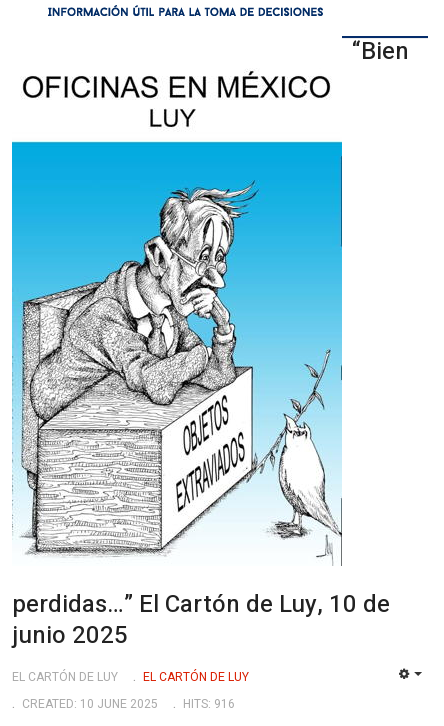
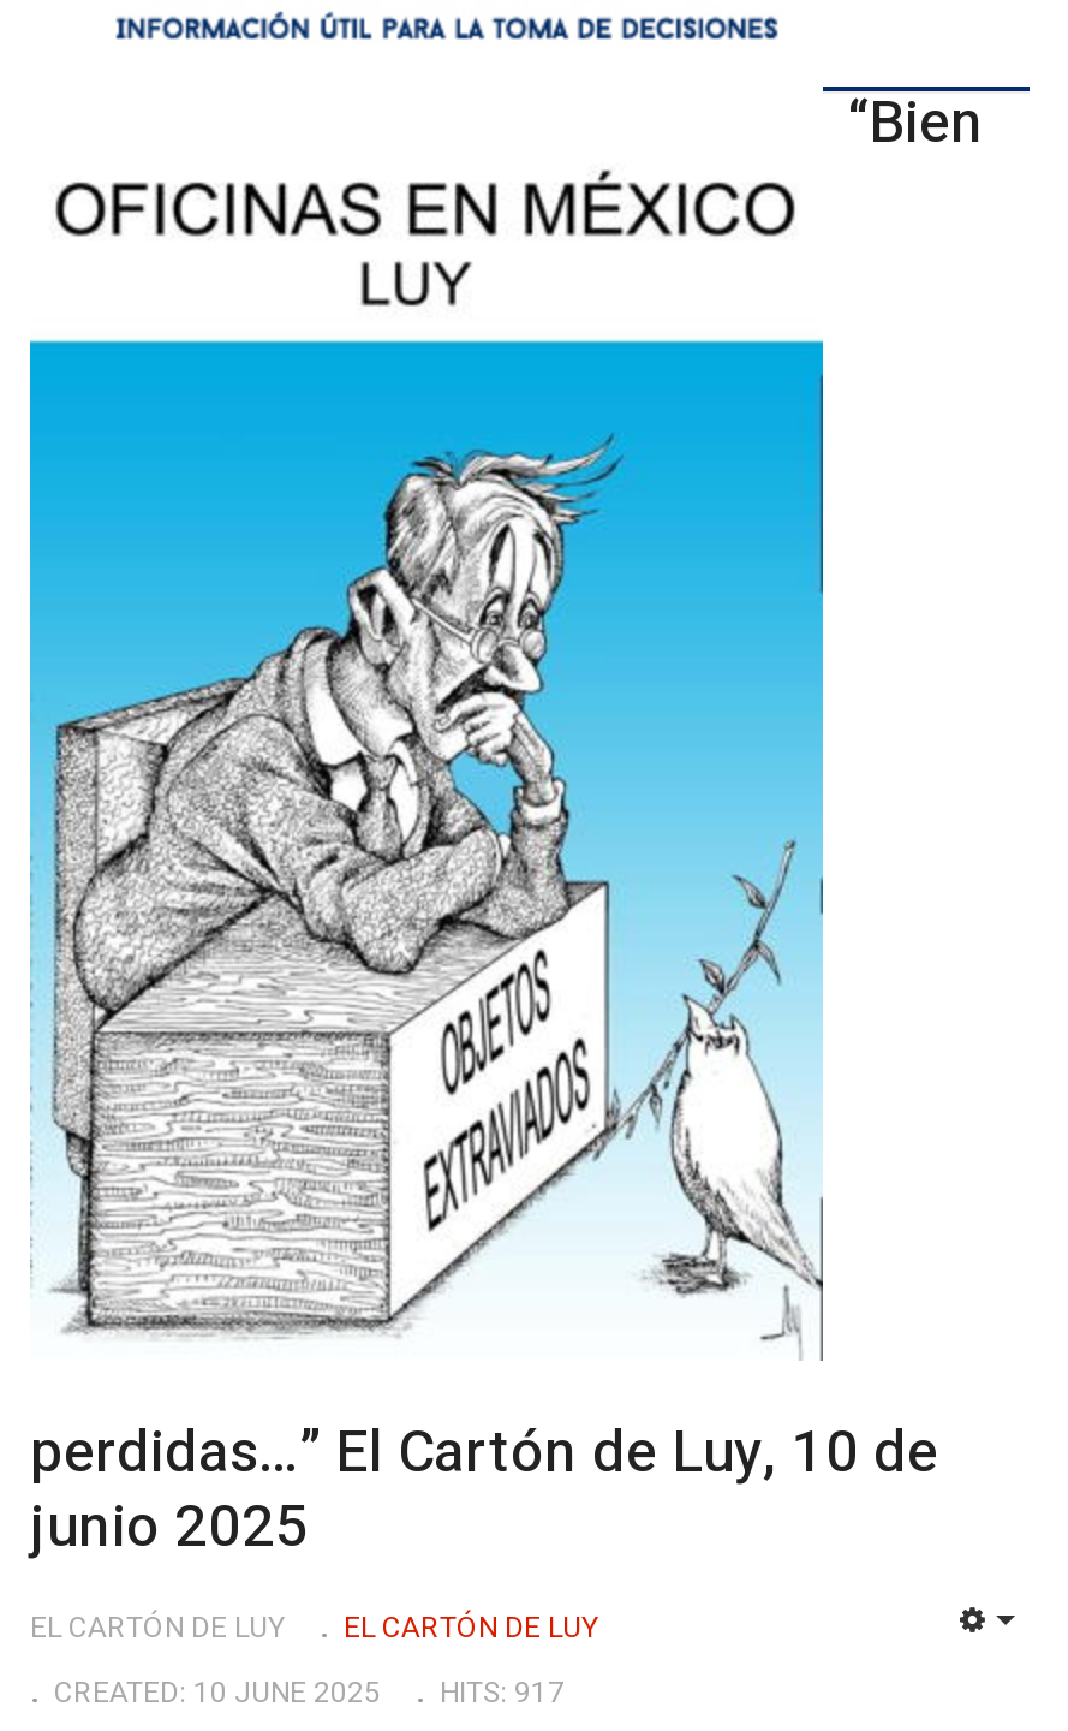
[22,694,234,712] CREATED: 10 JUNE 2025 HITS: 916 -> [54,1670,565,1713] CREATED: 10 JUNE 2025 HITS: 917

